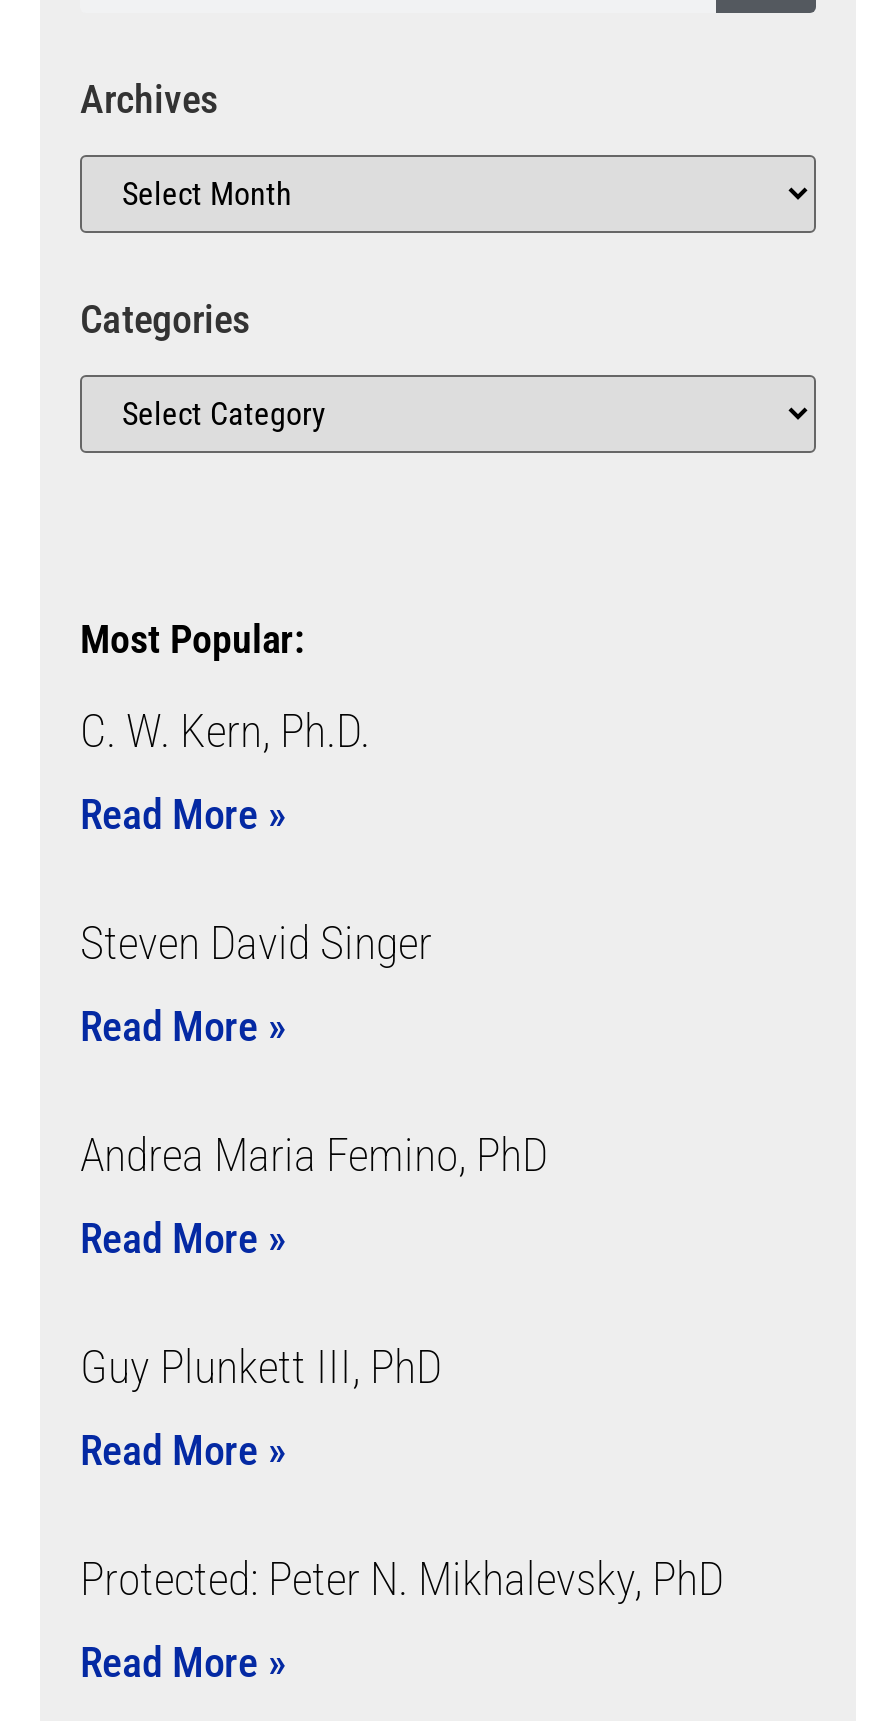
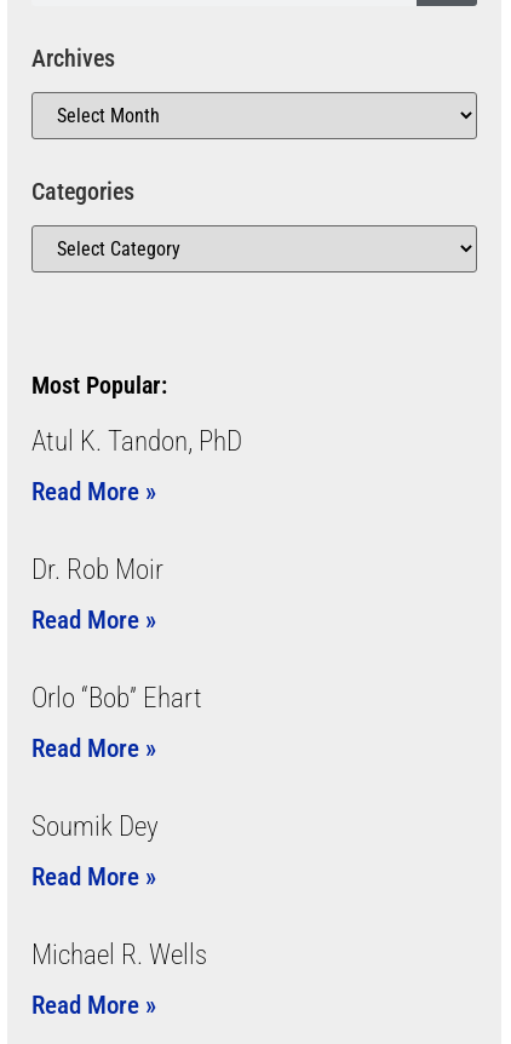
[80,706,370,760] C. W. Kern, Ph.D. -> [31,426,242,458] Atul K. Tandon, PhD
[80,918,432,972] Steven David Singer -> [31,554,163,587] Dr. Rob Moir
[80,1130,548,1184] Andrea Maria Femino, PhD -> [31,682,202,715] Orlo “Bob” Ehart
[80,1342,442,1396] Guy Plunkett III, PhD -> [31,811,159,843] Soumik Dey
[80,1554,724,1608] Protected: Peter N. Mikhalevsky, PhD -> [31,939,207,972] Michael R. Wells

